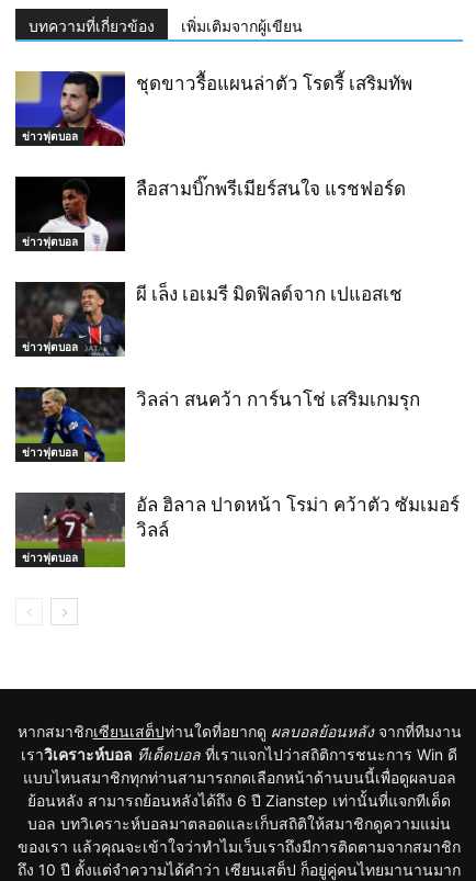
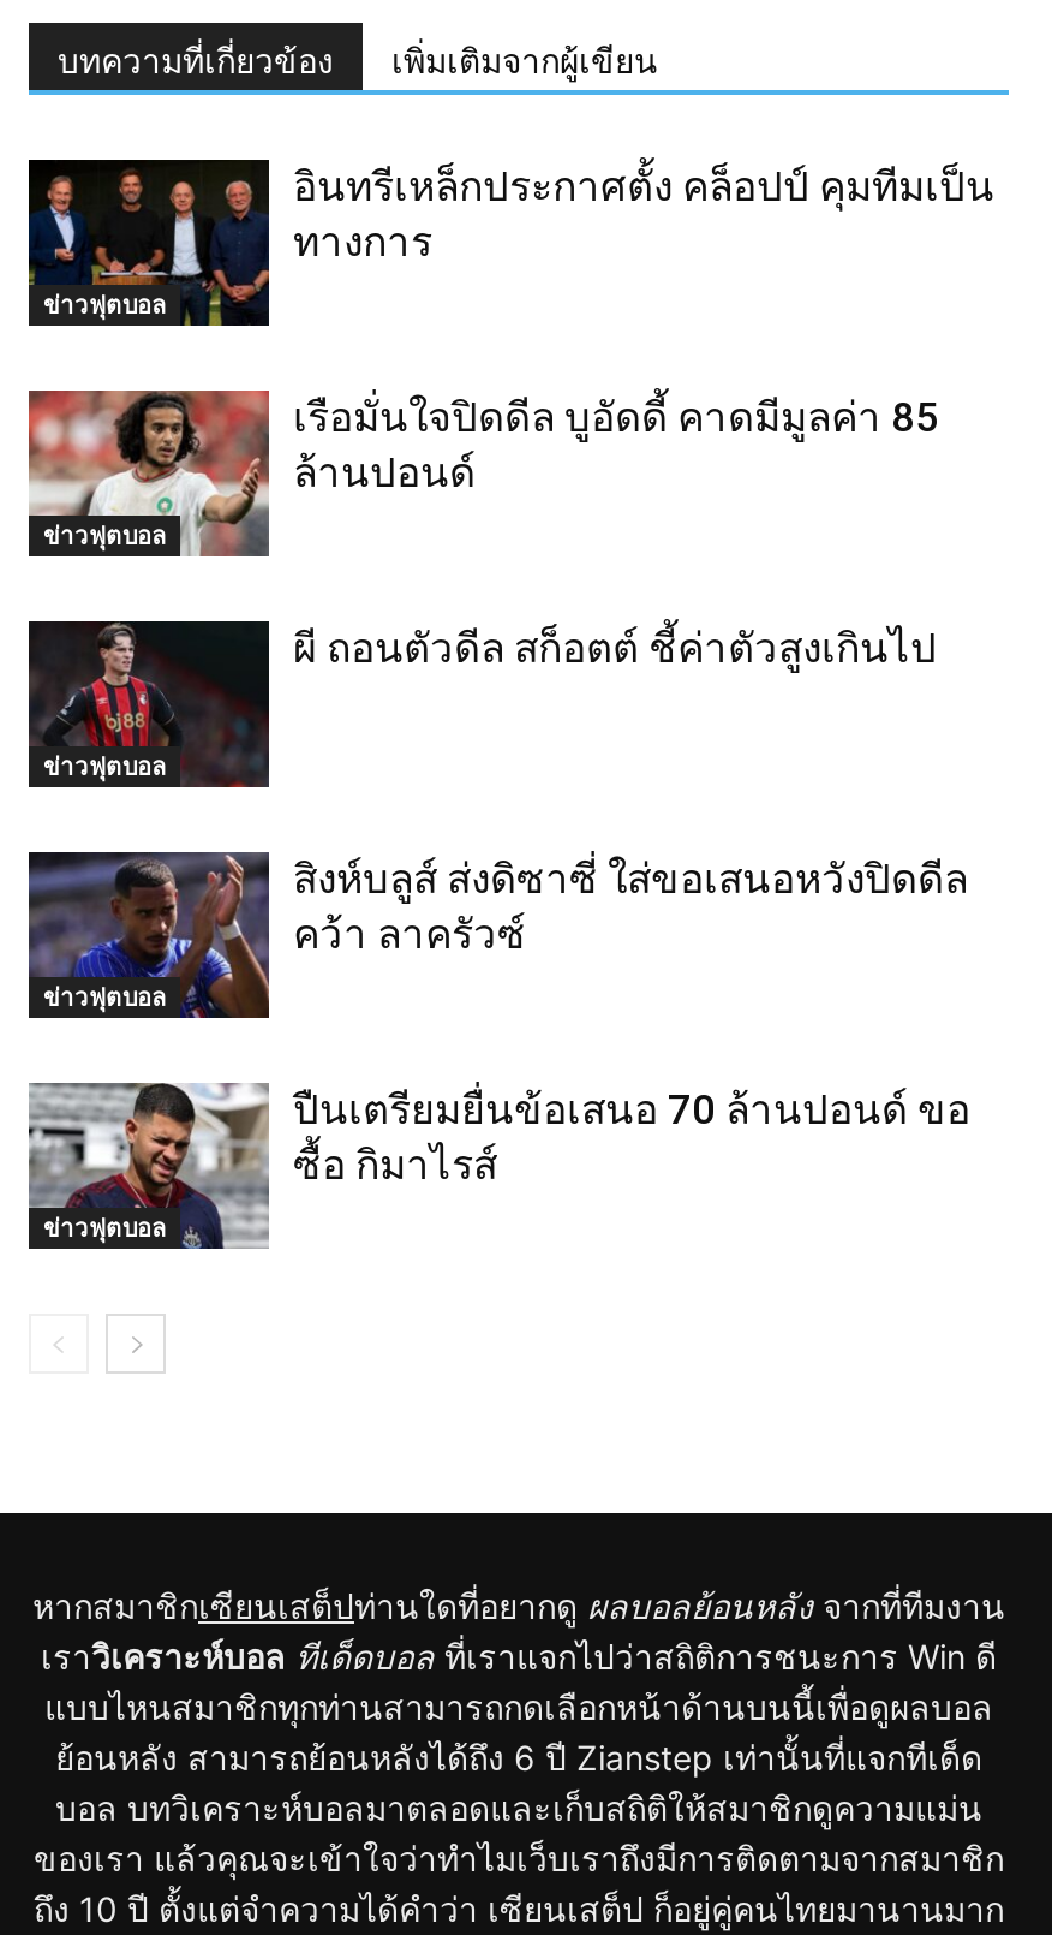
[14,71,412,147] [image] | ชุดขาวรื้อแผนล่าตัว โรดรี้ เสริมทัพ -> [26,156,994,329] [image] | อินทรีเหล็กประกาศตั้ง คล็อปป์ คุมทีมเป็น | ทางการ
[14,176,406,251] [image] | ลือสามบิ๊กพรีเมียร์สนใจ แรชฟอร์ด -> [26,389,939,558] [image] | เรือมั่นใจปิดดีล บูอัดดี้ คาดมีมูลค่า 85 | ล้านปอนด์
[19,282,403,358] [image] | ผี เล็ง เอเมรี มิดฟิลด์จาก เปแอสเช -> [34,618,937,791] [image] | ผี ถอนตัวดีล สก็อตต์ ชี้ค่าตัวสูงเกินไป
[15,386,420,463] [image] | วิลล่า สนคว้า การ์นาโช่ เสริมเกมรุก -> [29,849,968,1019] [image] | สิงห์บลูส์ ส่งดิซาซี่ ใส่ขอเสนอหวังปิดดีล | คว้า ลาครัวซ์
[14,492,460,568] [image] | อัล ฮิลาล ปาดหน้า โรม่า คว้าตัว ซัมเมอร์ | วิลล์ -> [26,1082,970,1252] [image] | ปืนเตรียมยื่นข้อเสนอ 70 ล้านปอนด์ ขอ | ซื้อ กิมาไรส์

